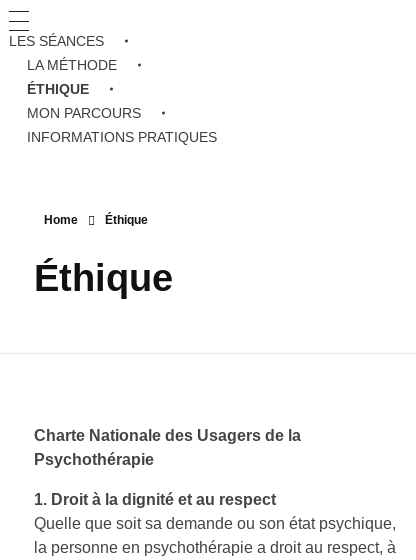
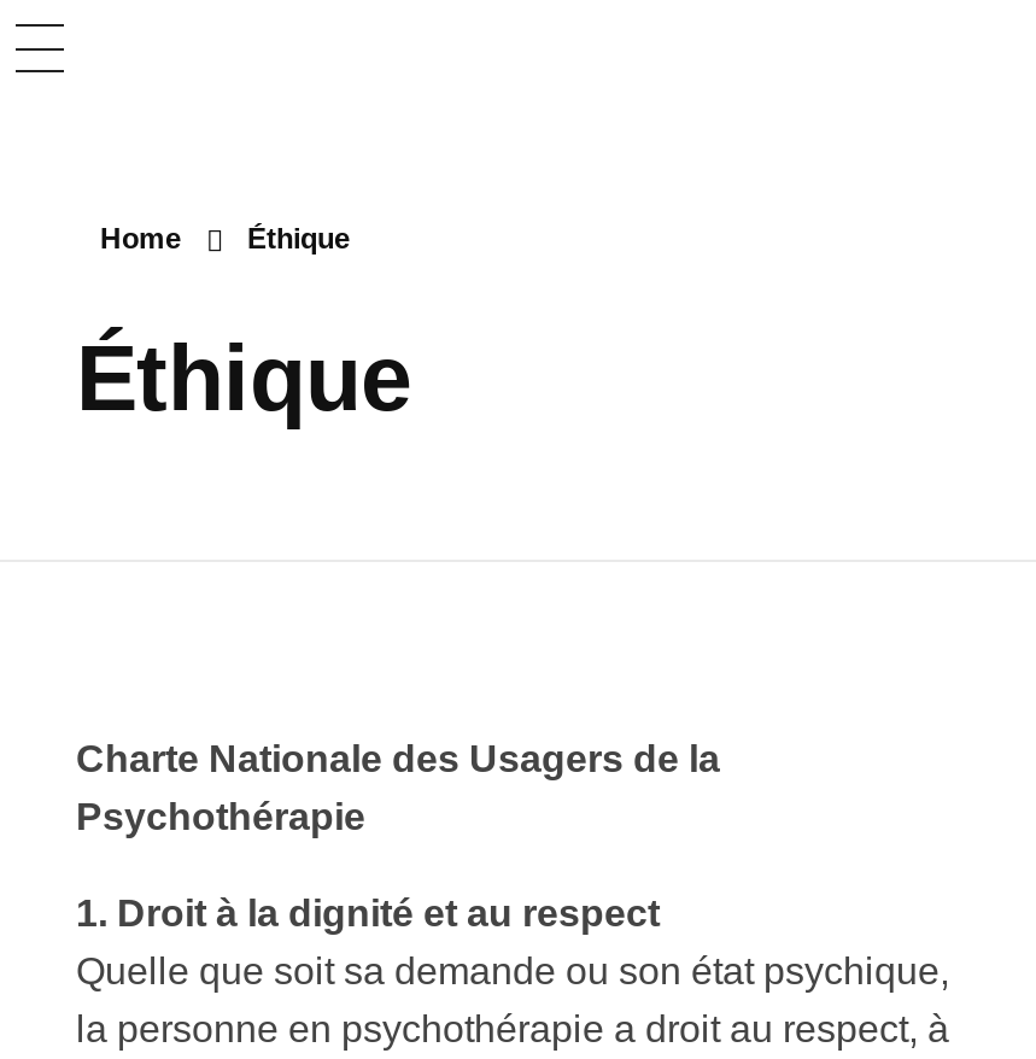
[9,33,217,145] LES SÉANCES | LA MÉTHODE | ÉTHIQUE | MON PARCOURS | INFORMATIONS PRATIQUES -> none

